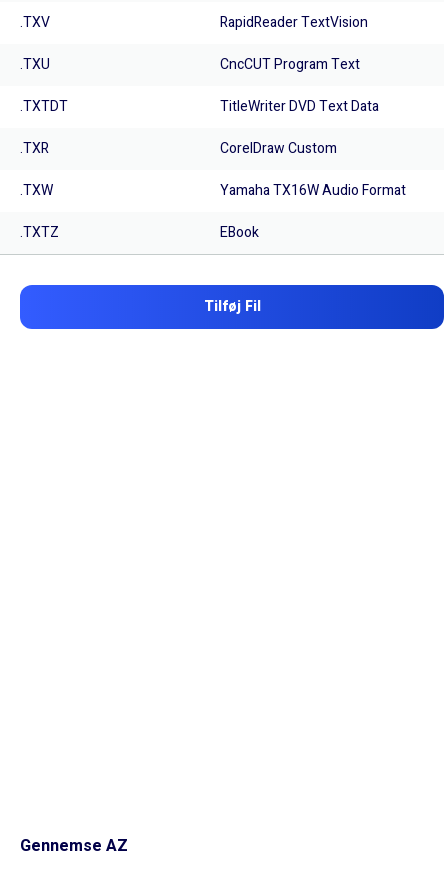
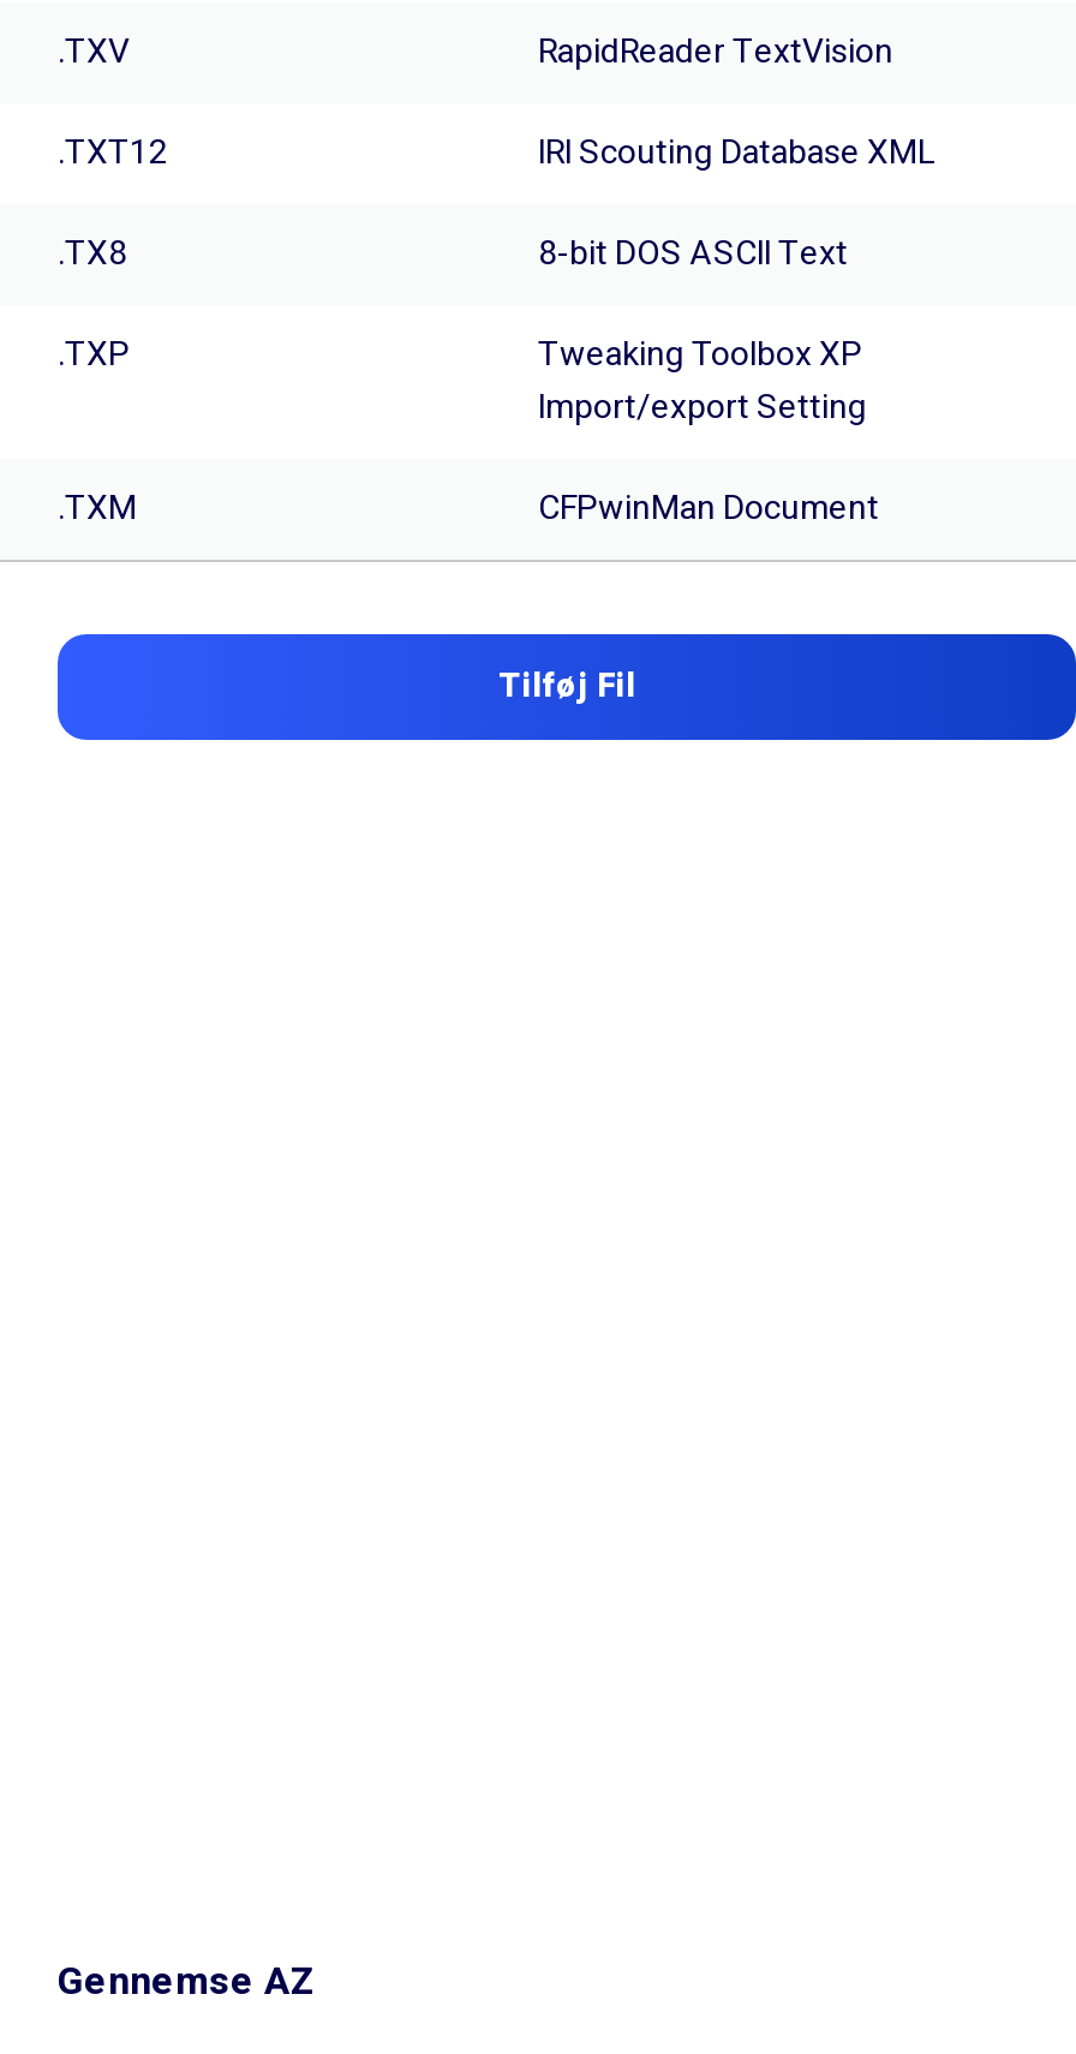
[20,53,406,242] .TXU | CncCUT Program Text | .TXTDT | TitleWriter DVD Text Data | .TXR | CorelDraw Custom | .TXW | Yamaha TX16W Audio Format | .TXTZ | EBook -> [58,126,934,532] .TXT12 | IRI Scouting Database XML | .TX8 | 8-bit DOS ASCII Text | .TXP | Tweaking Toolbox XP | Import/export Setting | .TXM | CFPwinMan Document

